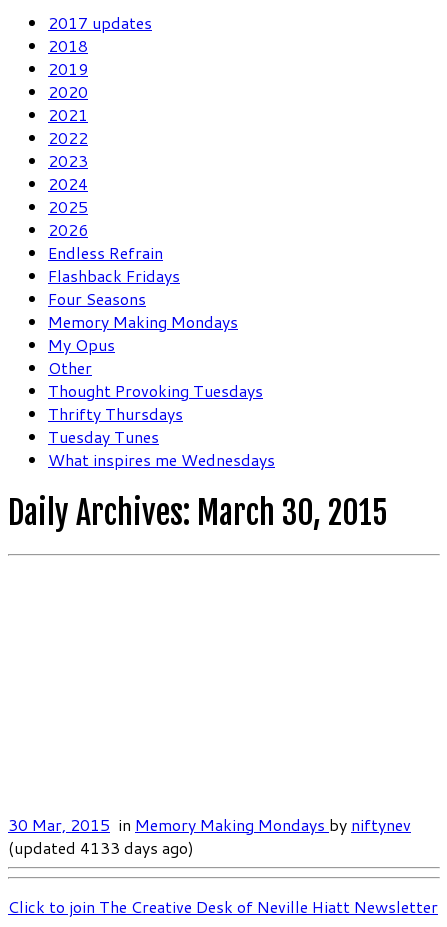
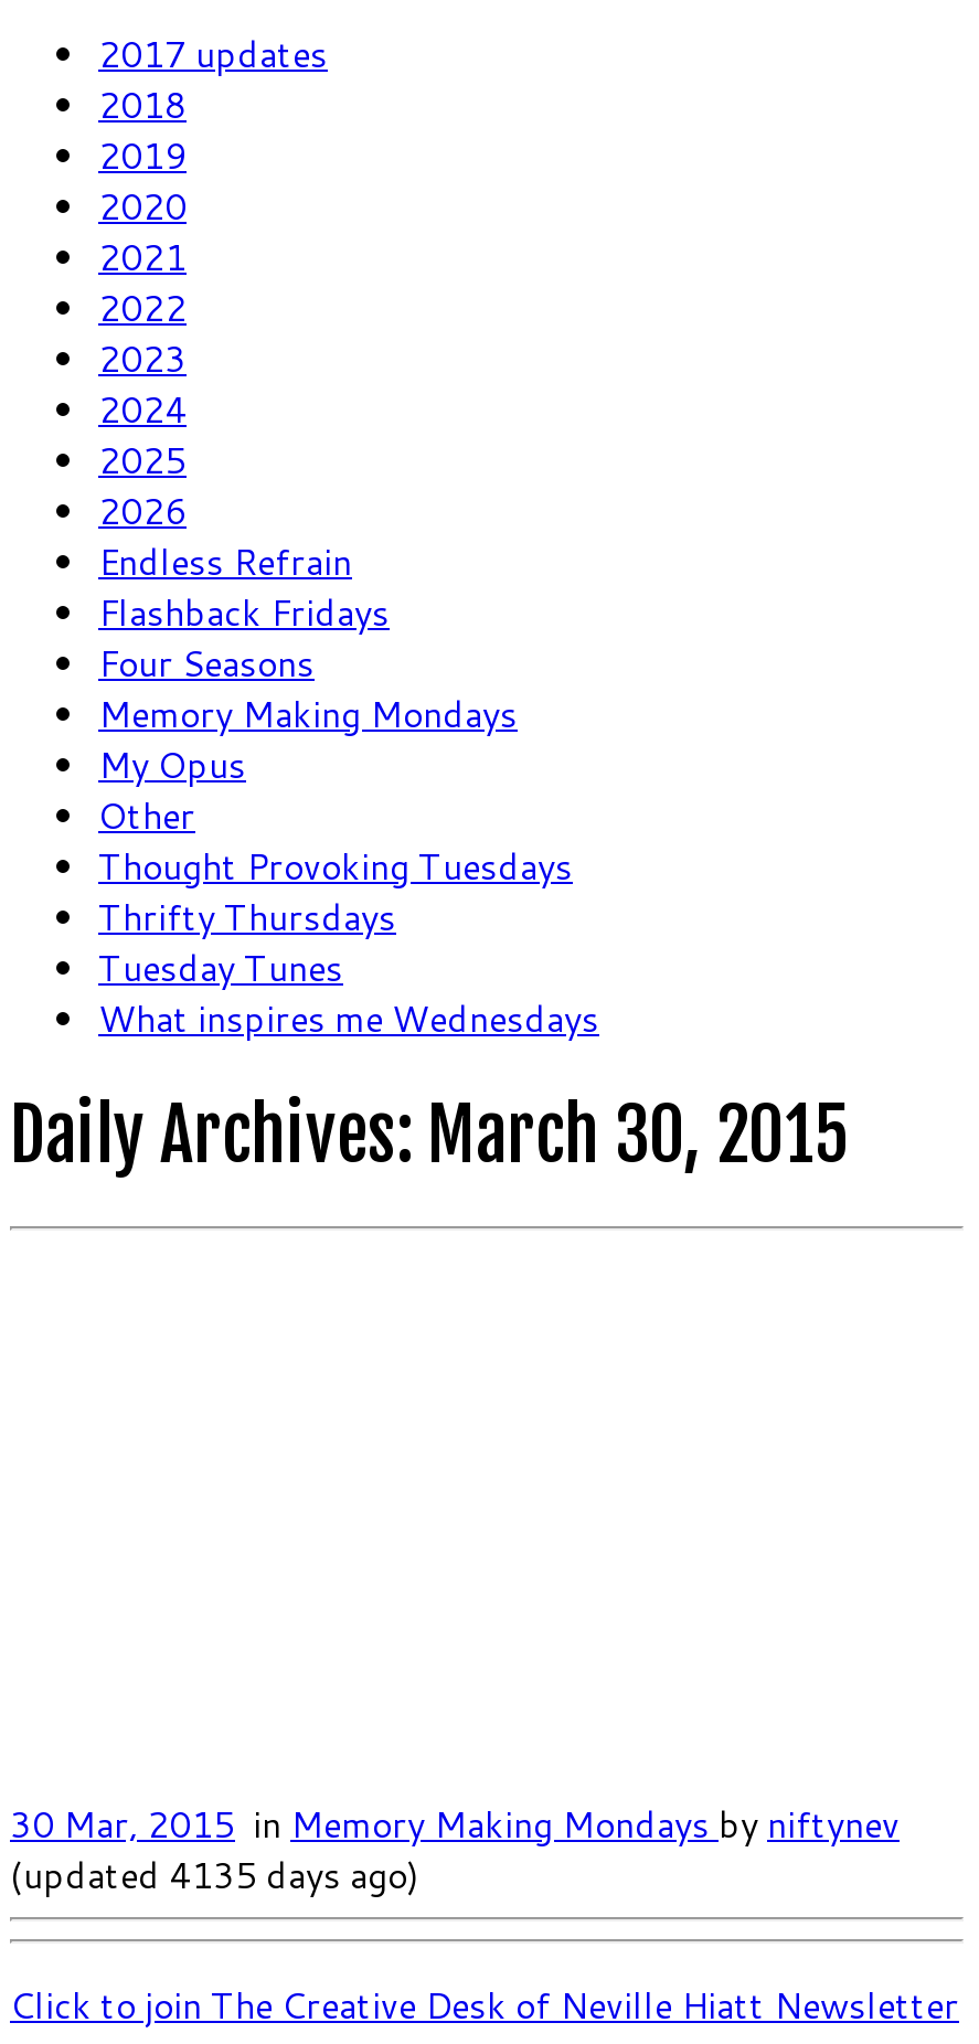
[8,836,194,859] (updated 4133 days ago) -> [10,1849,421,1899] (updated 4135 days ago)

